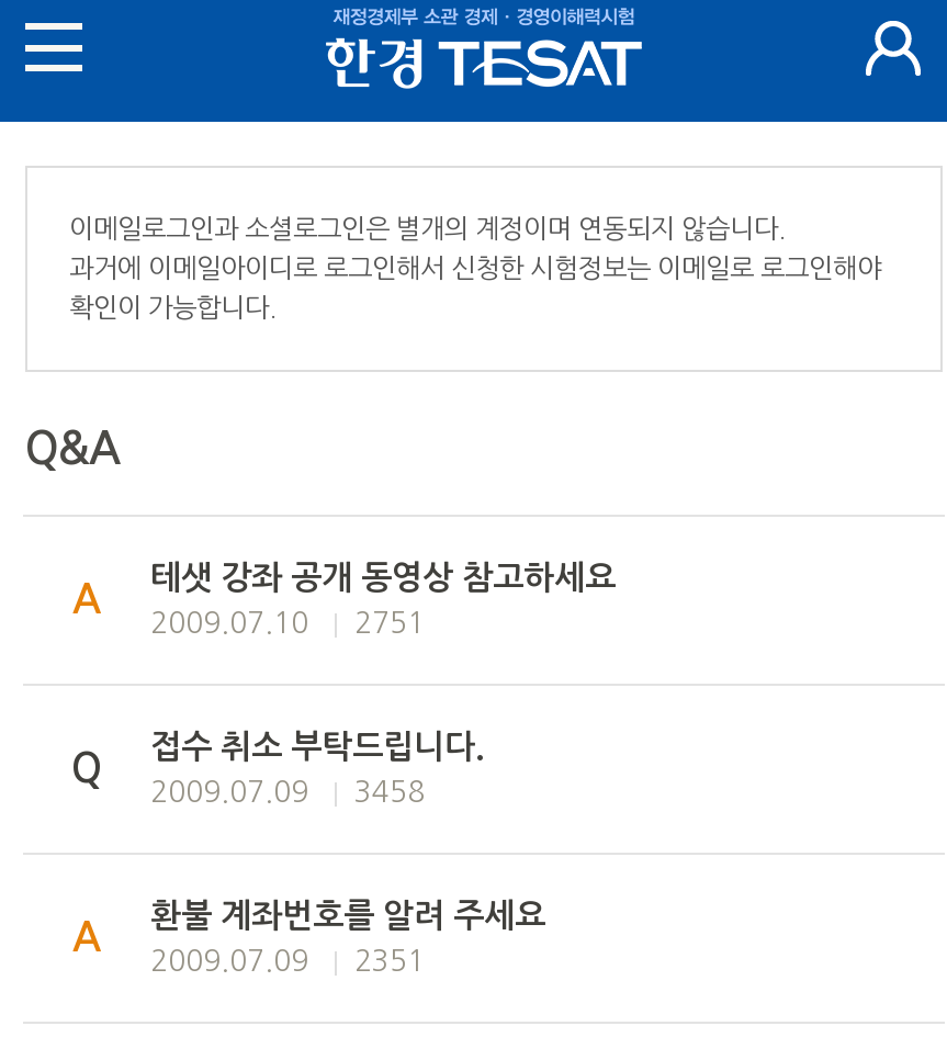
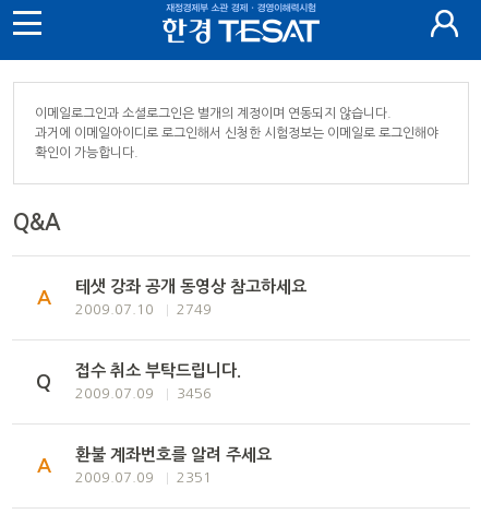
[150,609,425,637] 2009.07.10 2751 -> [75,302,212,316] 2009.07.10 2749
[150,778,425,806] 2009.07.09 3458 -> [75,386,212,400] 2009.07.09 3456

